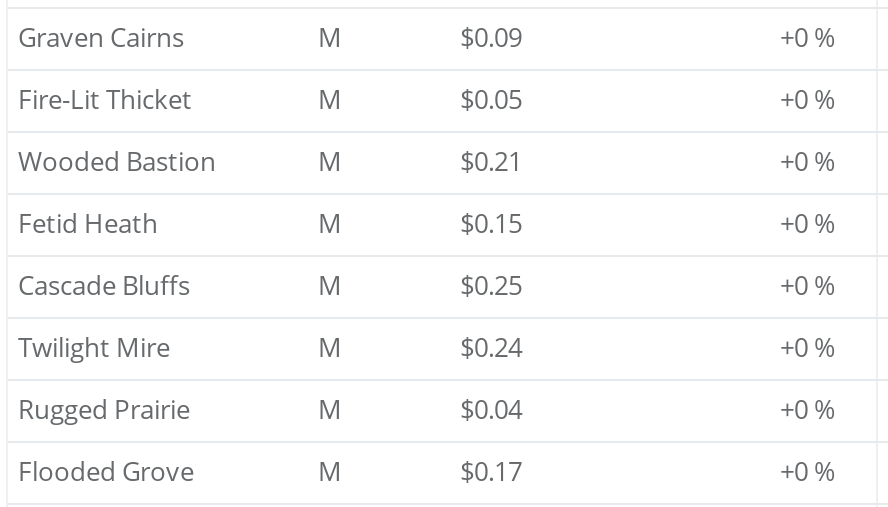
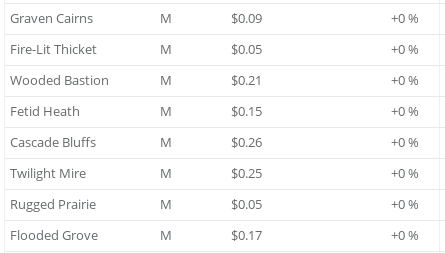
[460,267,522,303] $0.25 -> [231,133,262,151] $0.26
[460,329,522,365] $0.24 -> [231,164,262,182] $0.25
[460,391,522,427] $0.04 -> [231,195,262,213] $0.05

